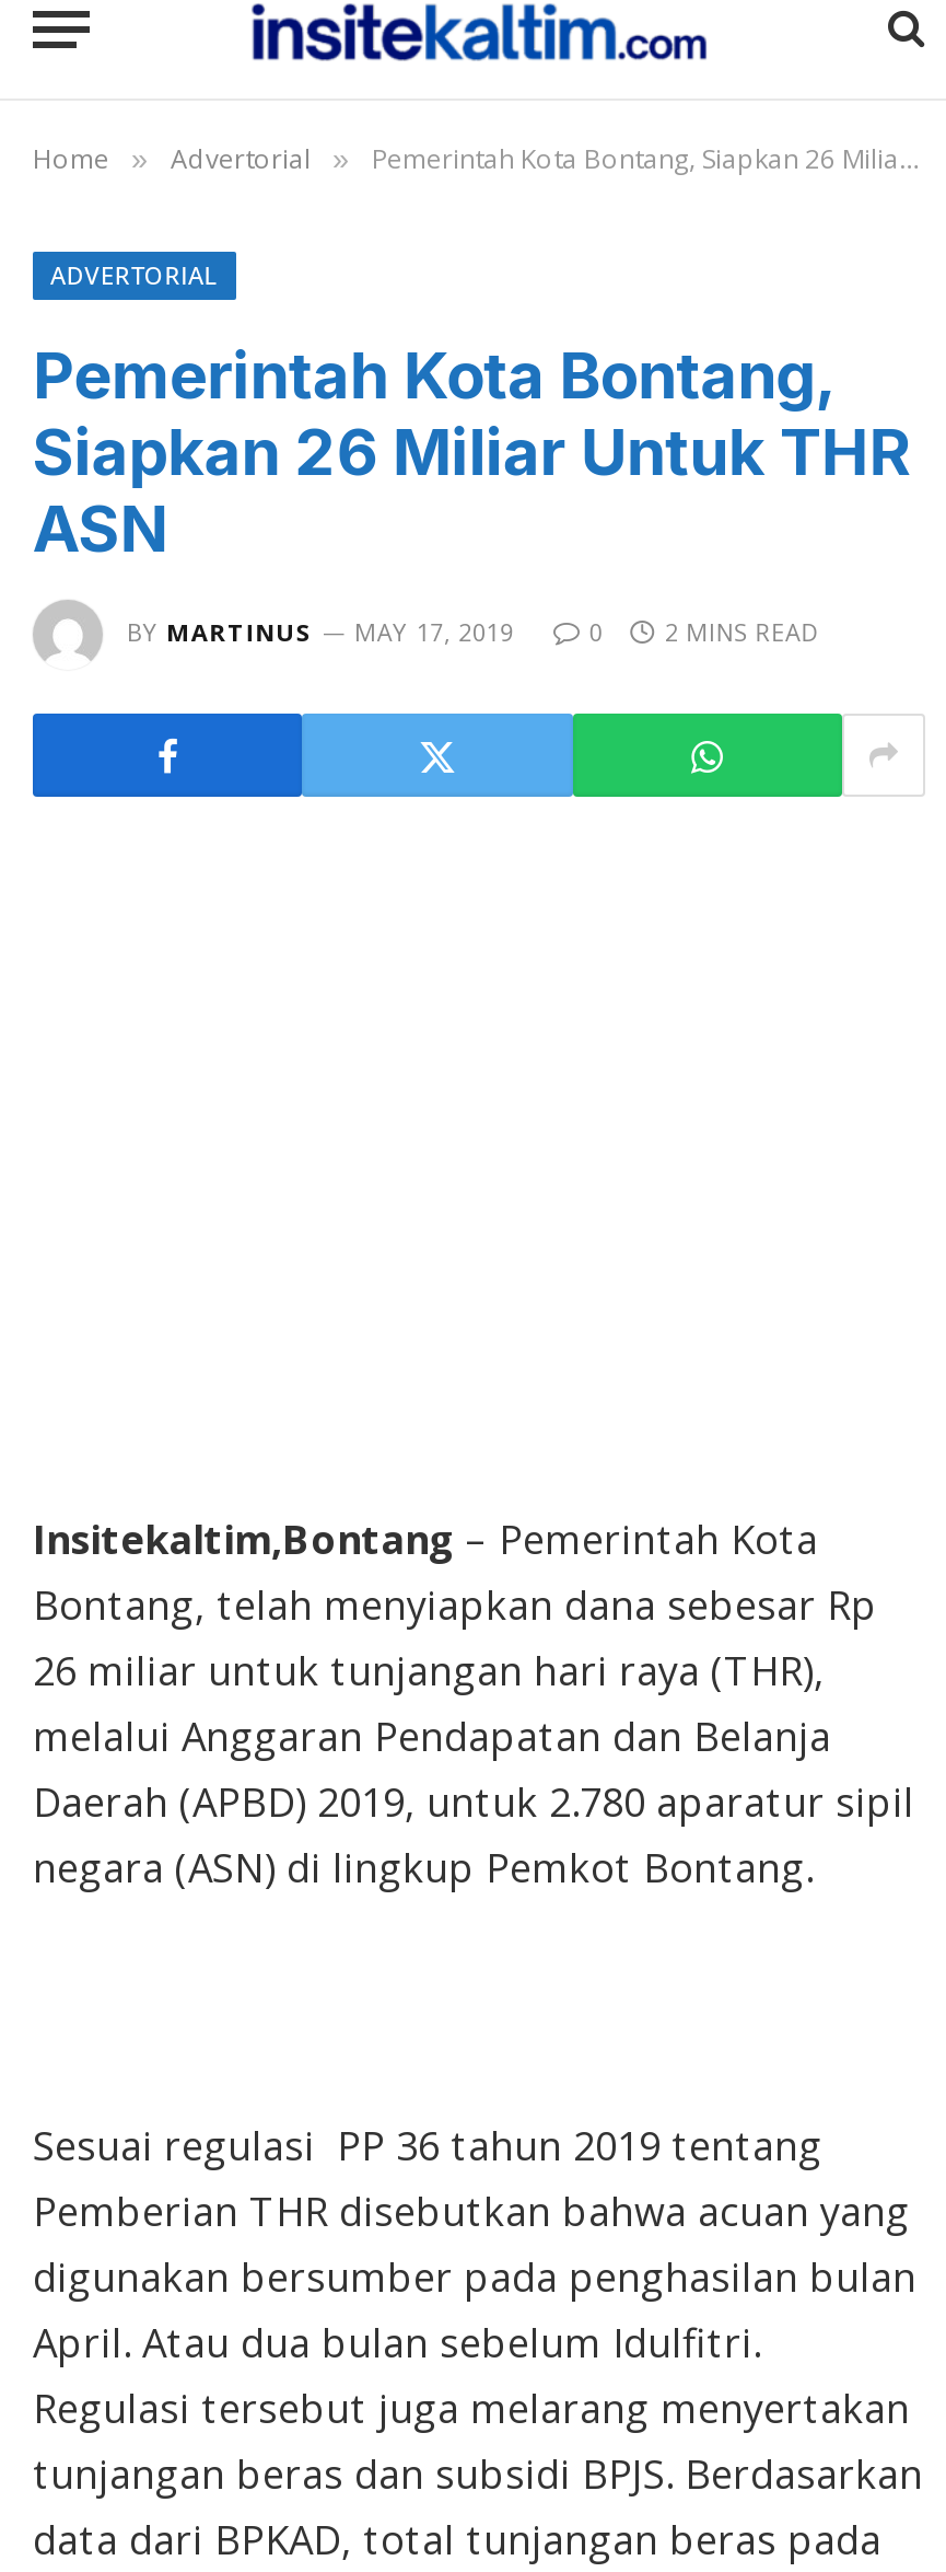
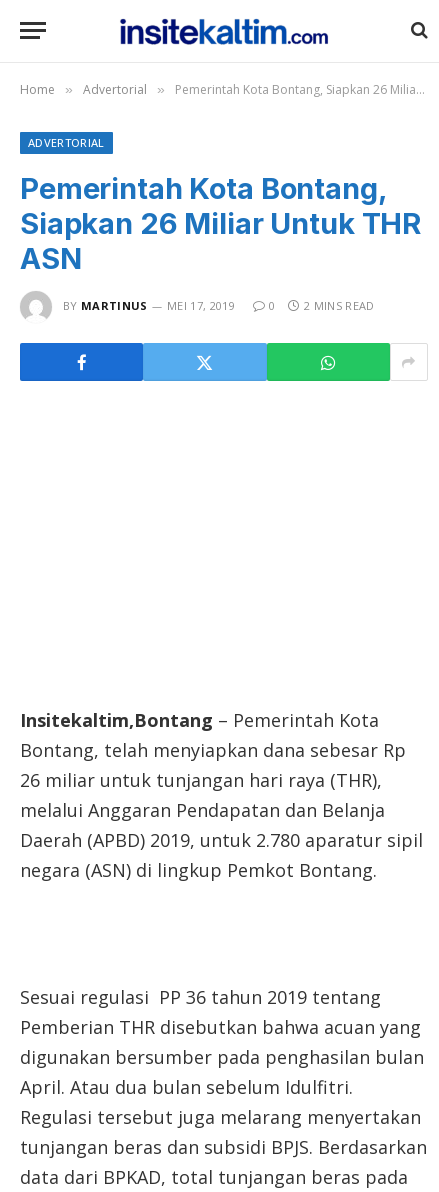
[127,615,514,648] BY MARTINUS MAY 17, 2019 -> [63,298,235,313] BY MARTINUS MEI 17, 2019

